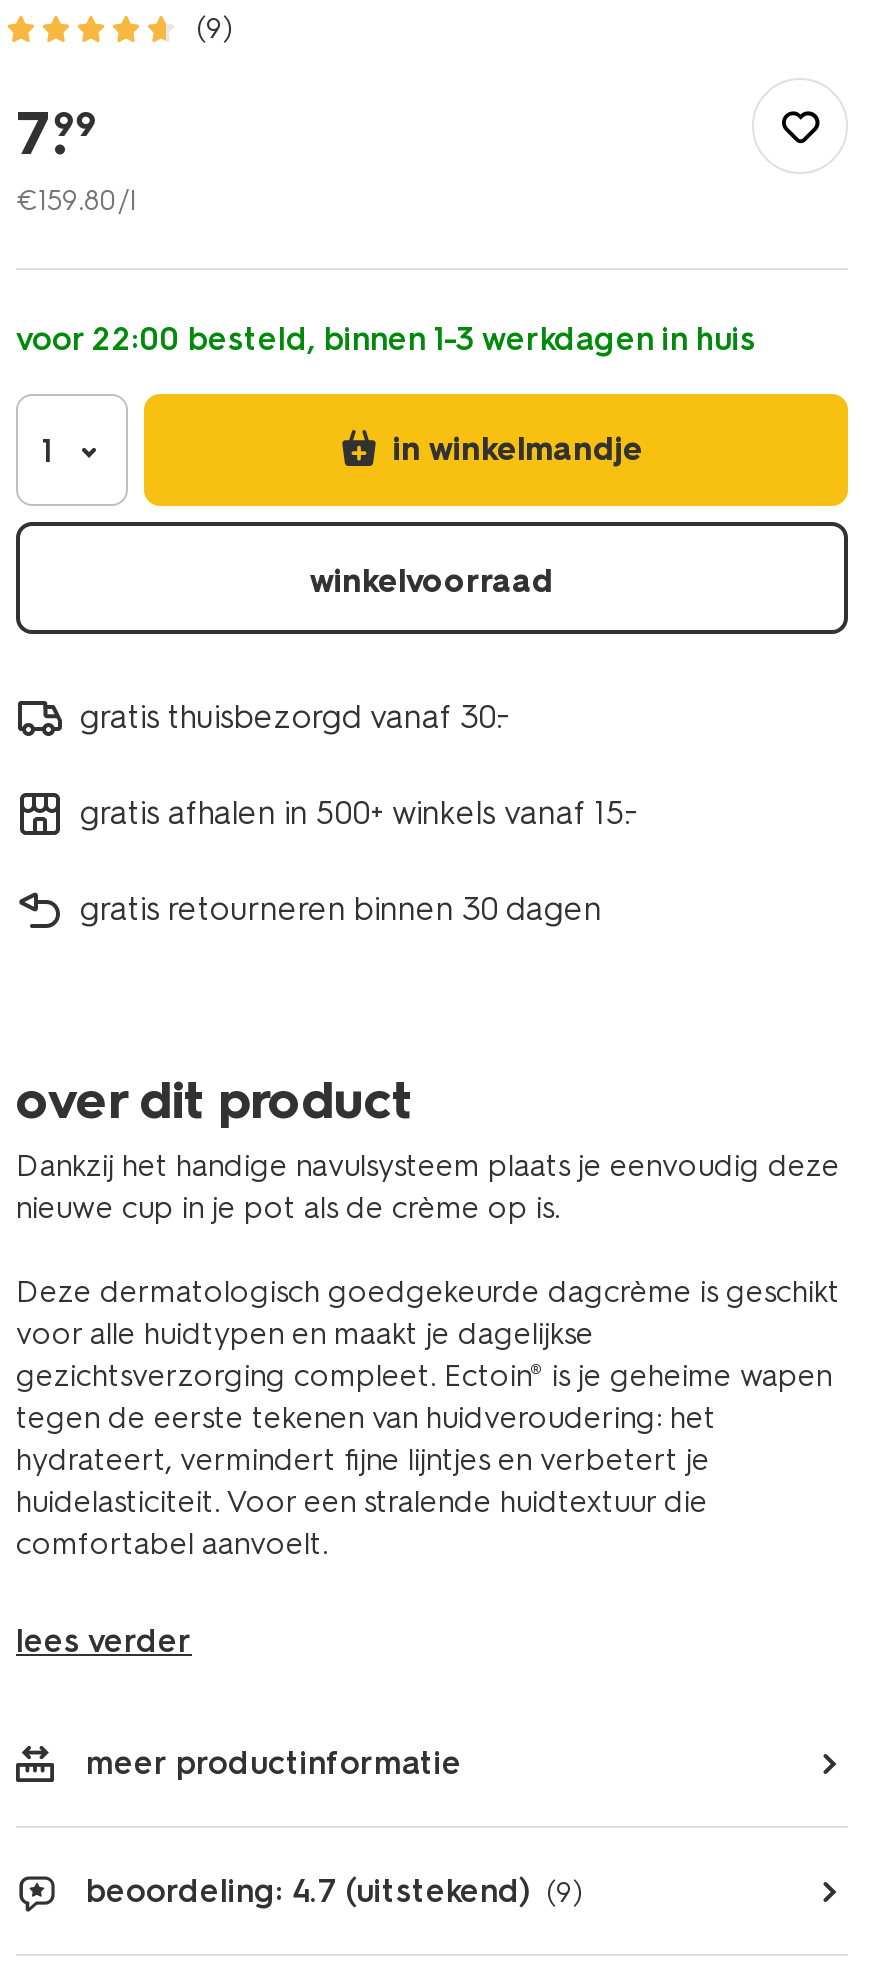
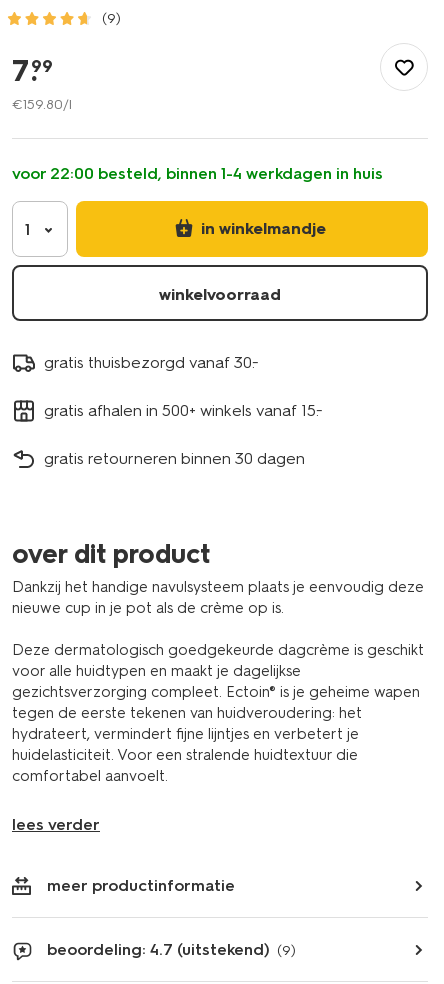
[16,320,756,358] voor 22:00 besteld, binnen 1-3 werkdagen in huis -> [12,164,383,183] voor 22:00 besteld, binnen 1-4 werkdagen in huis

